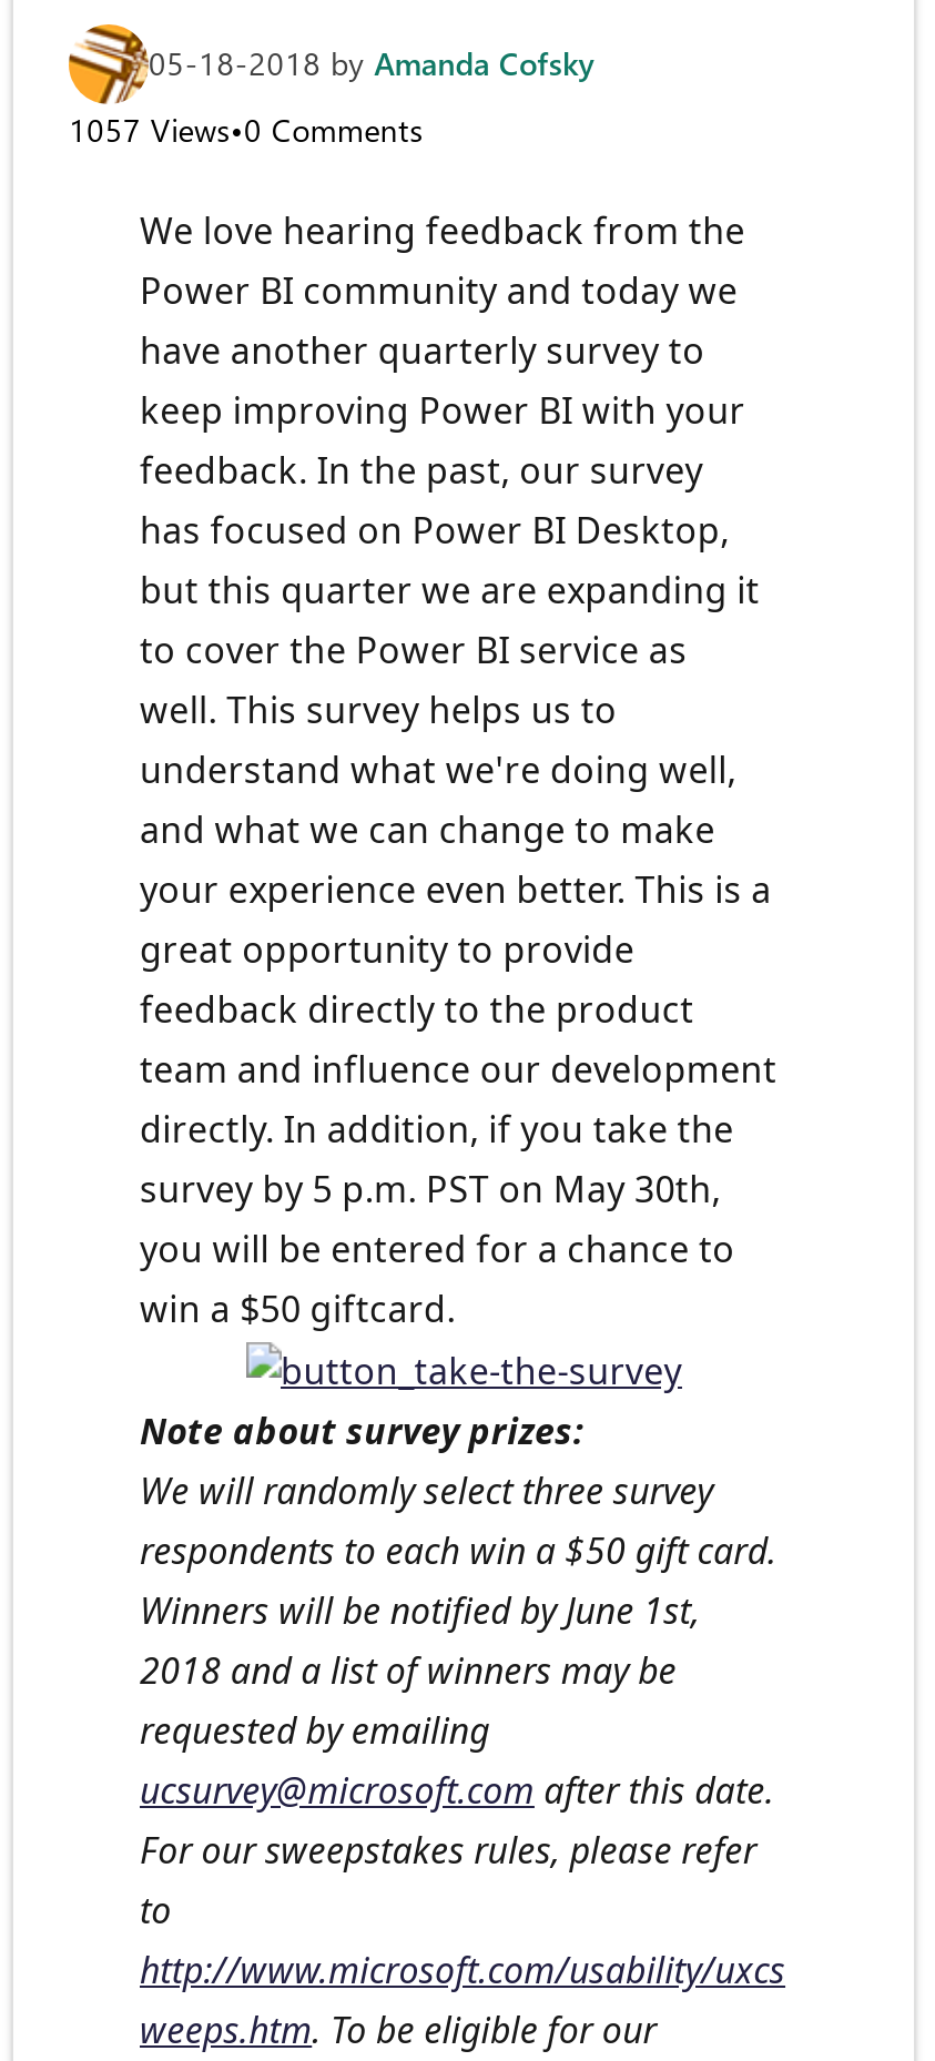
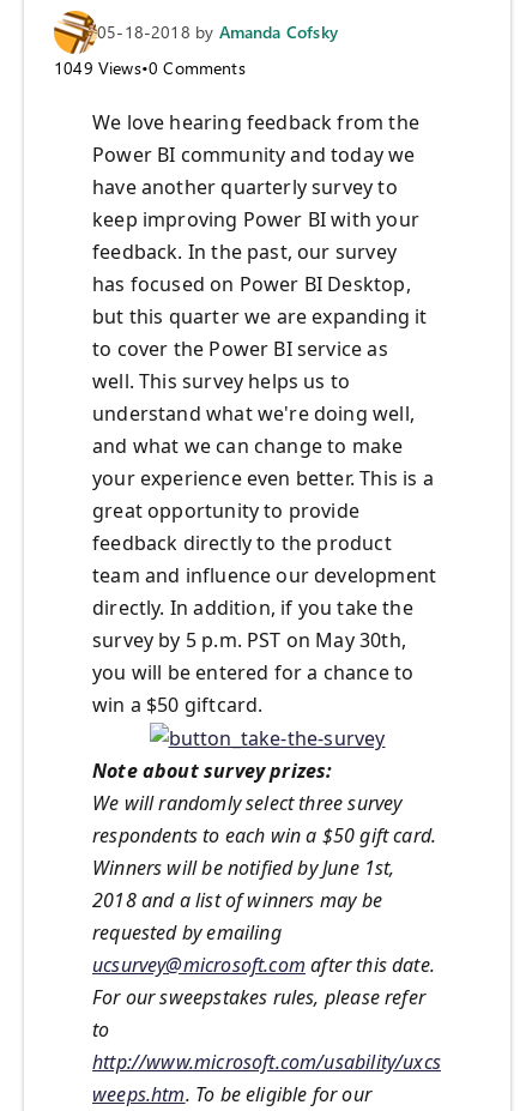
[69,108,423,150] 1057 Views•0 Comments -> [54,56,245,79] 1049 Views•0 Comments

